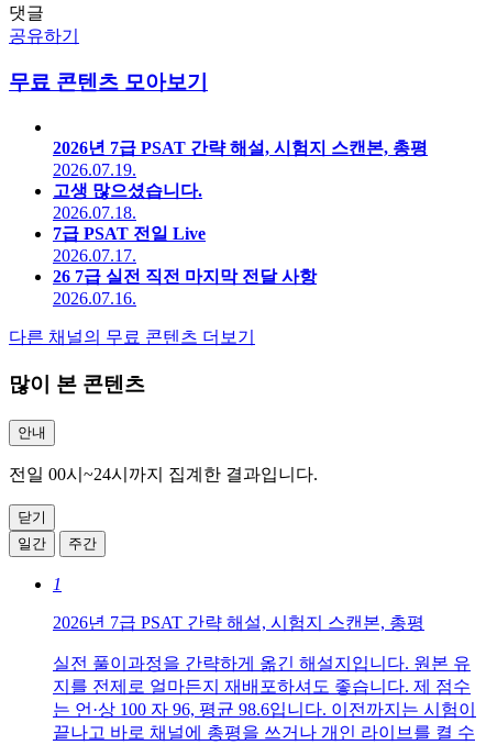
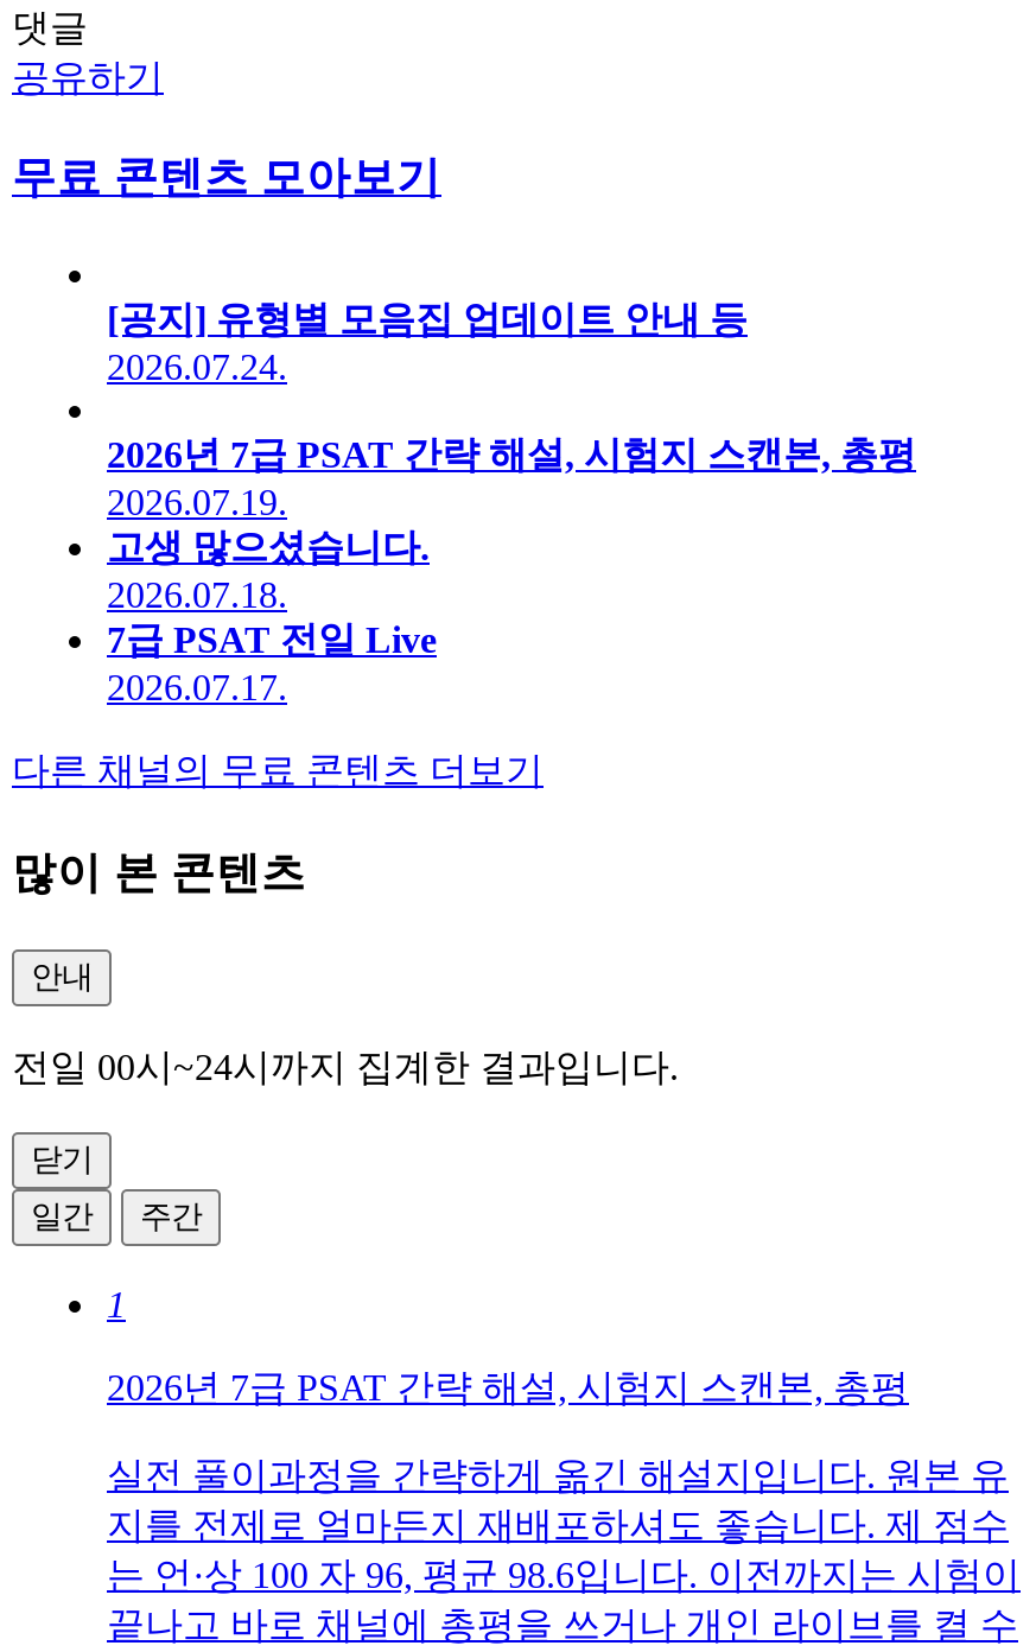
none -> [107,299,748,387] [공지] 유형별 모음집 업데이트 안내 등 | 2026.07.24.
moved [53,139,428,265] -> [107,435,916,708]: 2026년 7급 PSAT 간략 해설, 시험지 스캔본, 총평 | 2026.07.19. | 고생 많으셨습니다. | 2026.07.18. | 7급 PSAT 전일 Live | 2026.07.17.
[53,267,317,308] 26 7급 실전 직전 마지막 전달 사항 | 2026.07.16. -> none

